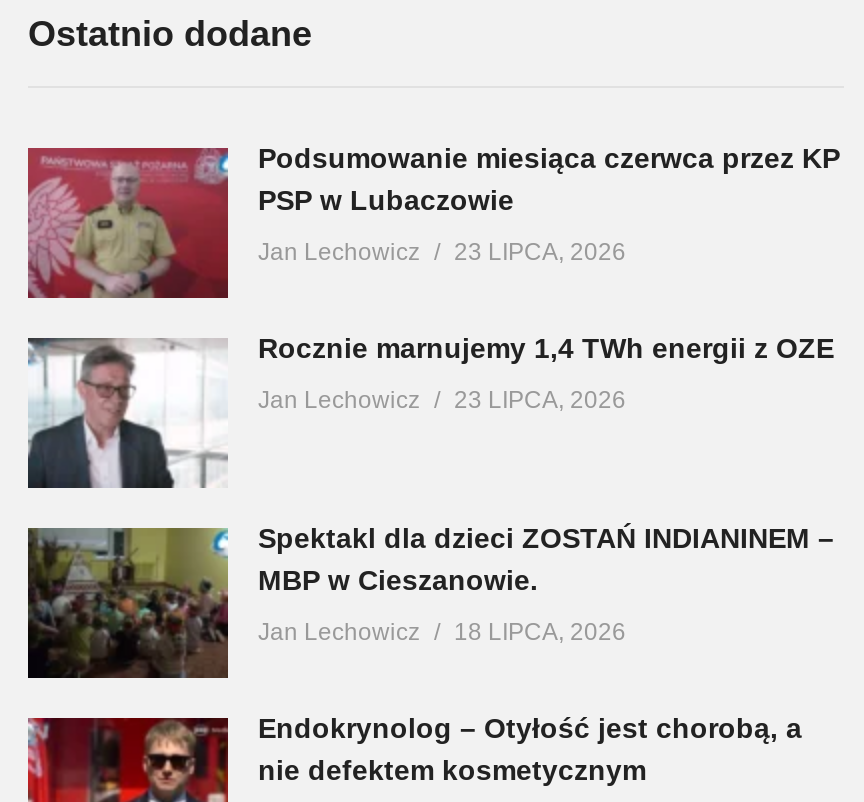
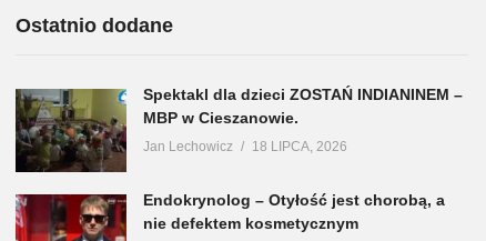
[26,142,840,414] [image] | Podsumowanie miesiąca czerwca przez KP | PSP w Lubaczowie | Jan Lechowicz | 23 LIPCA, 2026 | Rocznie marnujemy 1,4 TWh energii z OZE | Jan Lechowicz | 23 LIPCA, 2026 -> none
[26,336,228,490] [image] -> none

